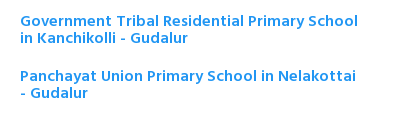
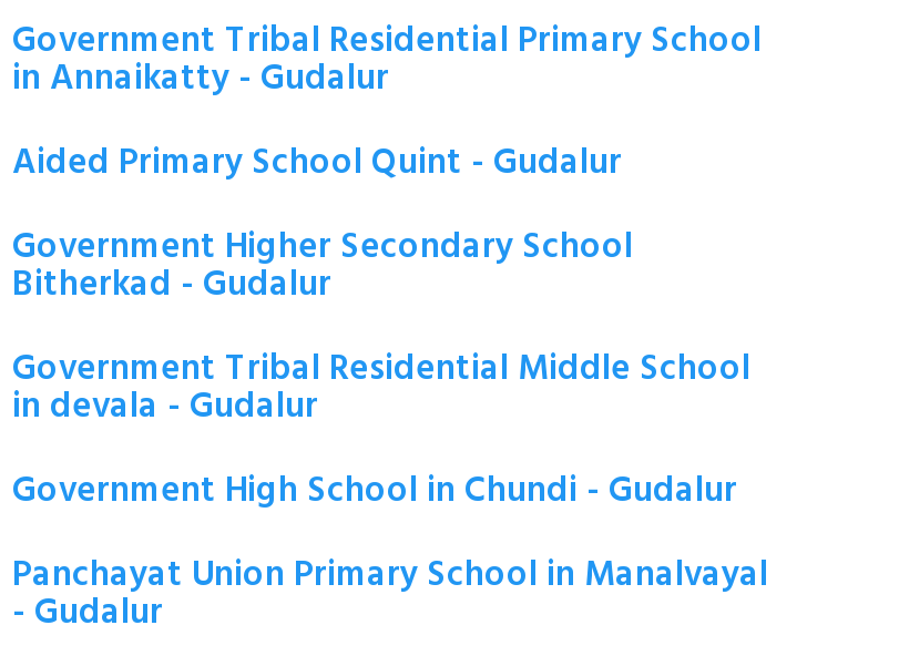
[20,26,356,90] in Kanchikolli - Gudalur | Panchayat Union Primary School in Nelakottai -> [12,50,768,604] in Annaikatty - Gudalur | Aided Primary School Quint - Gudalur | Government Higher Secondary School | Bitherkad - Gudalur | Government Tribal Residential Middle School | in devala - Gudalur | Government High School in Chundi - Gudalur | Panchayat Union Primary School in Manalvayal

